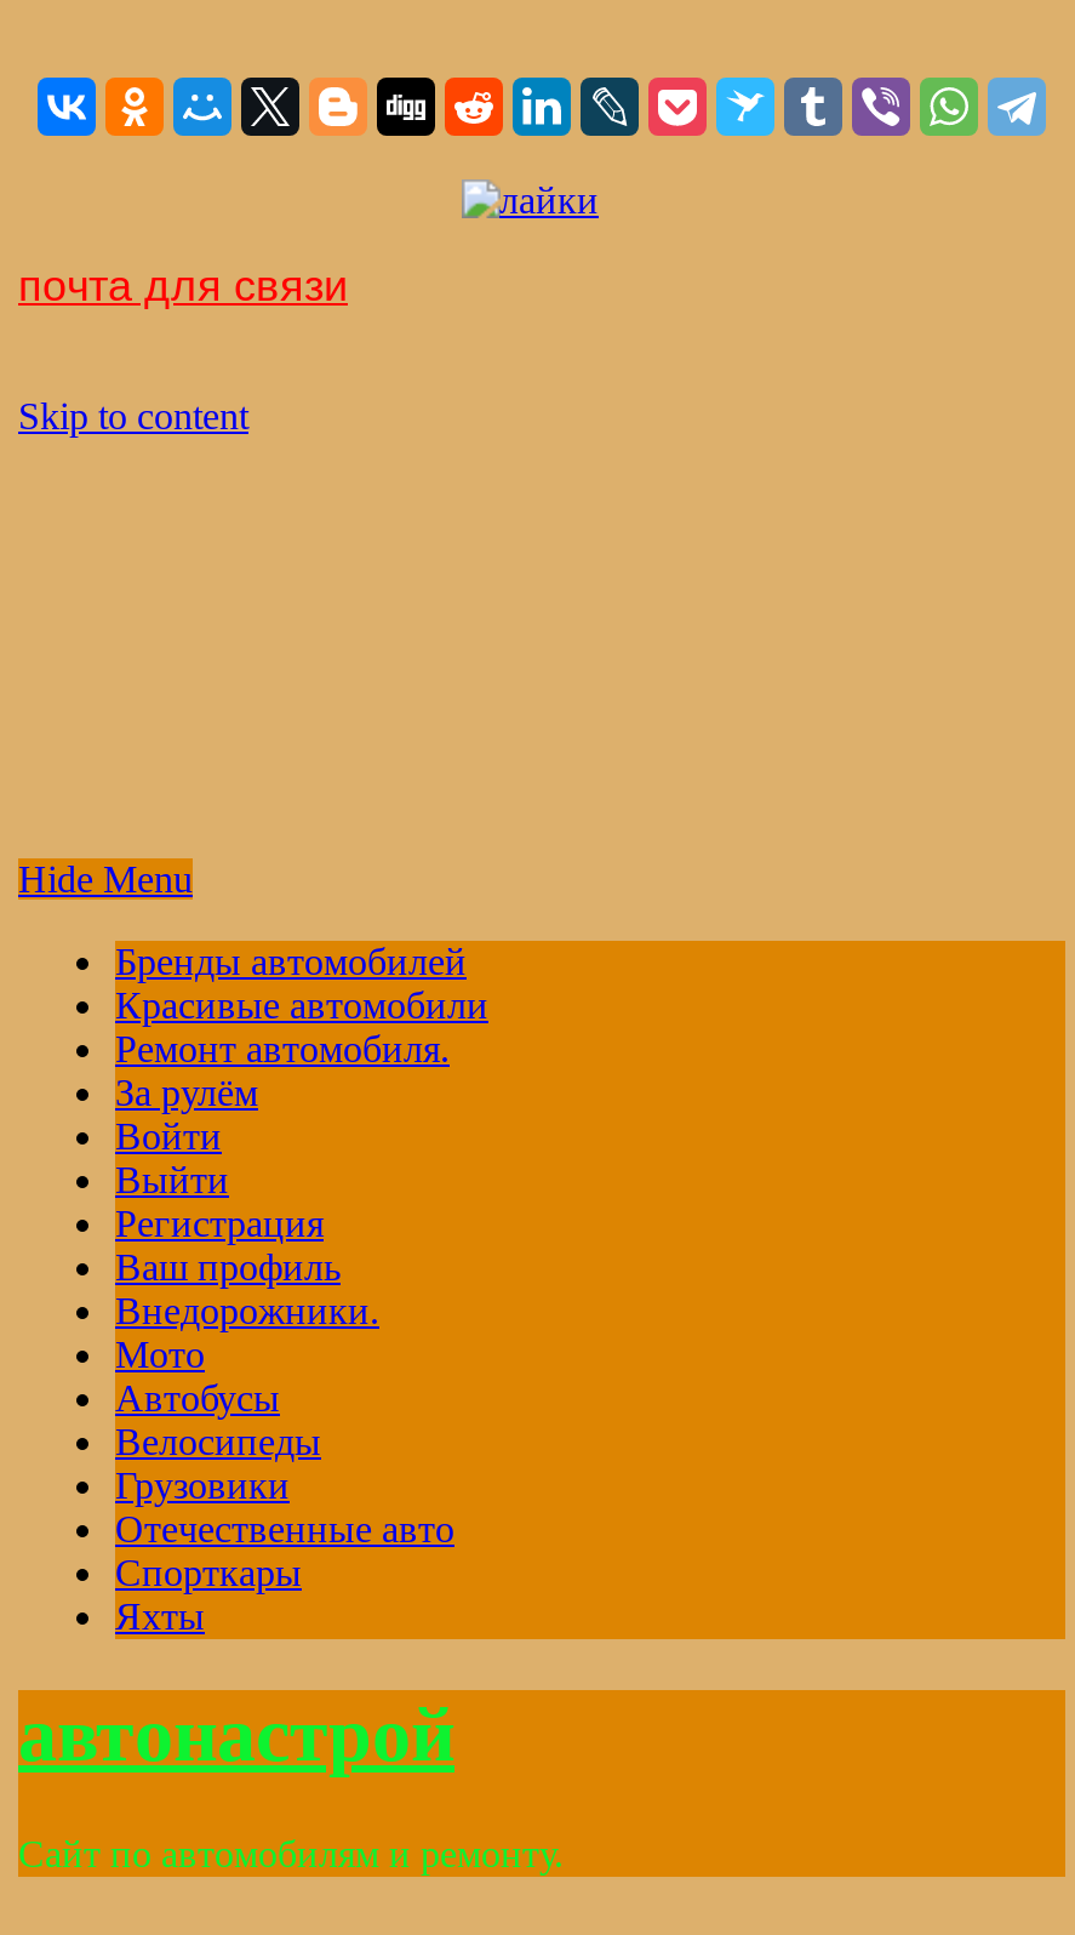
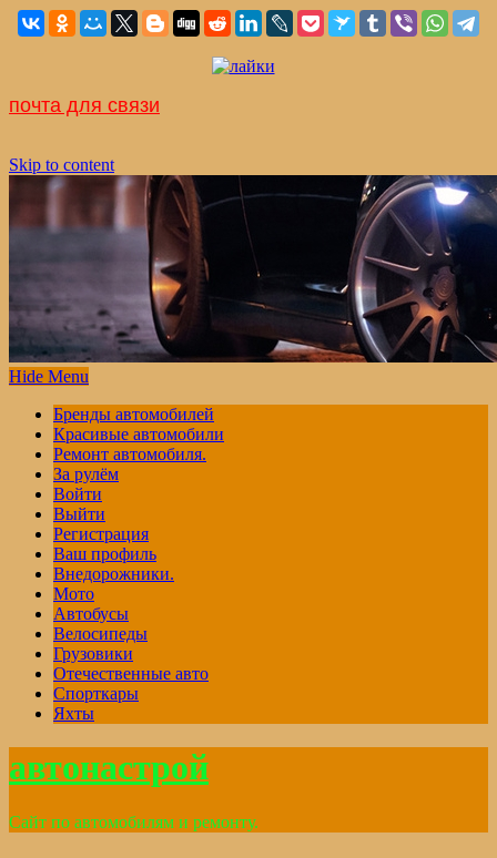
none -> [8,174,494,364] [image]

